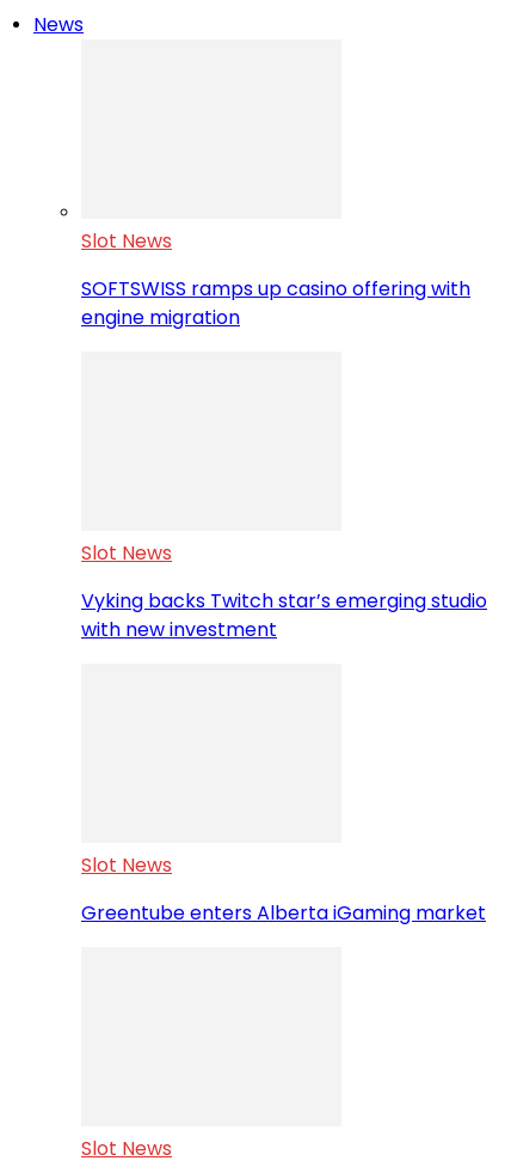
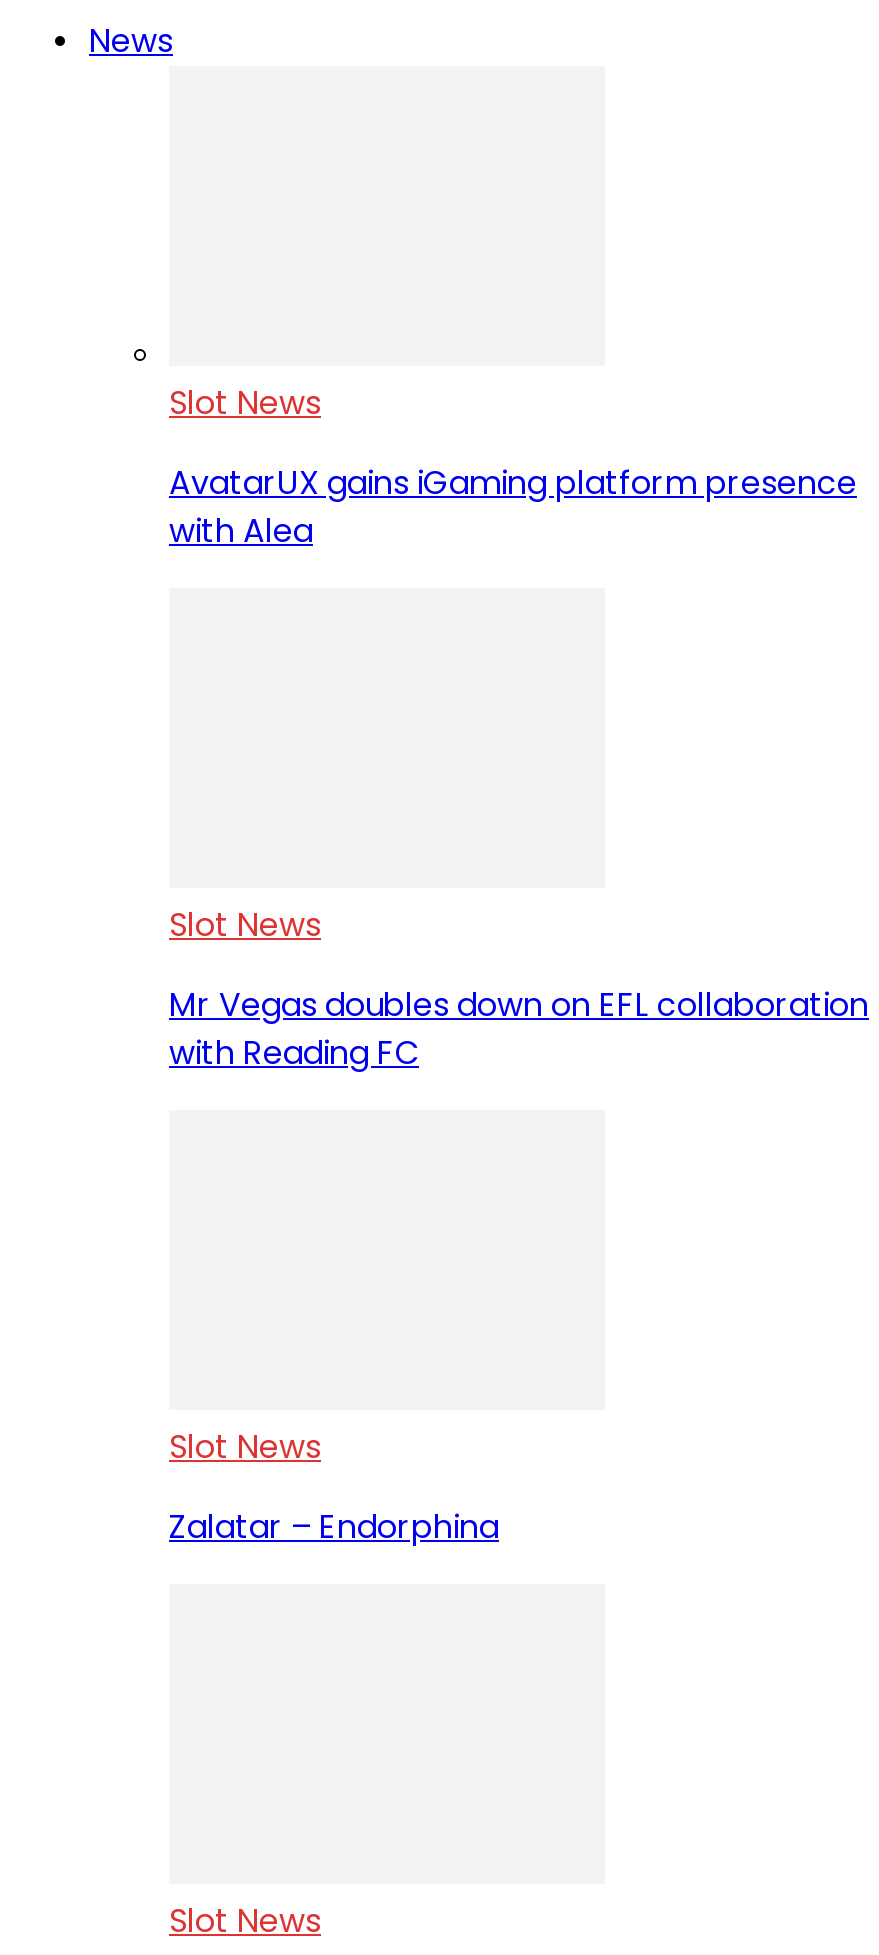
[81,275,470,331] SOFTSWISS ramps up casino offering with | engine migration -> [169,460,857,554] AvatarUX gains iGaming platform presence | with Alea
[81,587,487,643] Vyking backs Twitch star’s emerging studio | with new investment -> [169,982,869,1076] Mr Vegas doubles down on EFL collaboration | with Reading FC
[81,899,486,927] Greentube enters Alberta iGaming market -> [169,1504,499,1550] Zalatar – Endorphina

